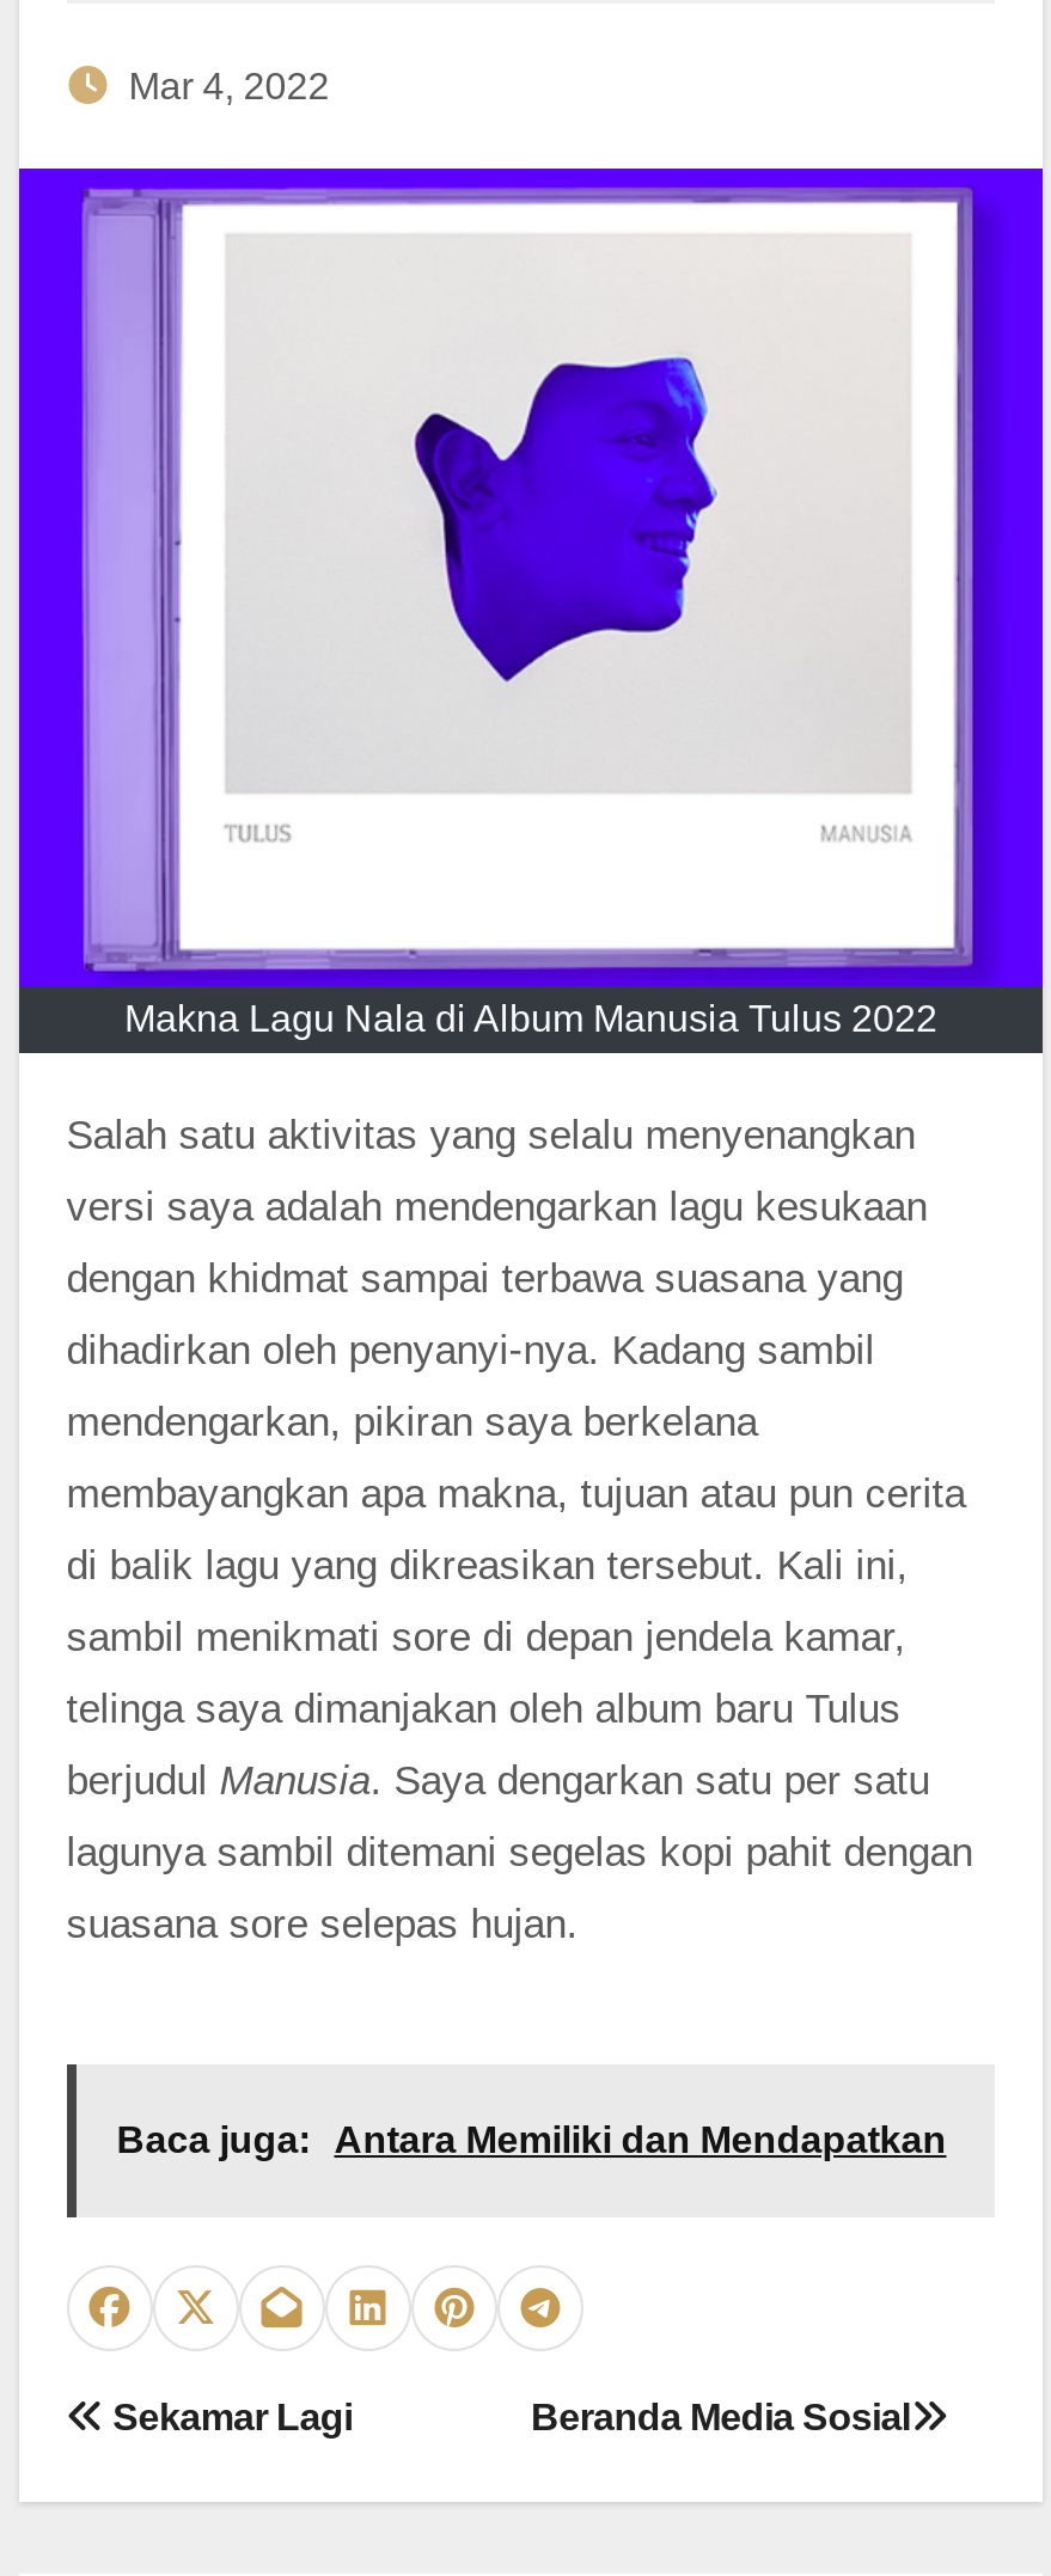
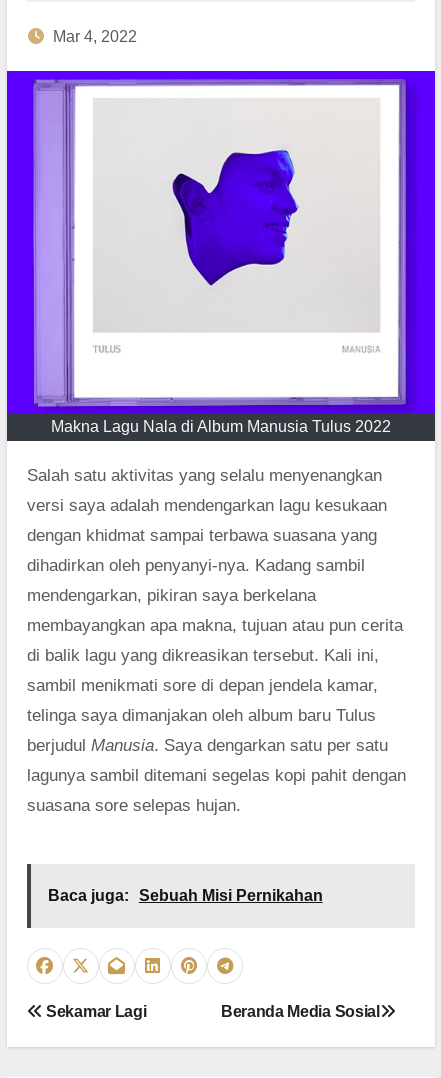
[117,2120,946,2161] Baca juga: Antara Memiliki dan Mendapatkan -> [48,887,323,904] Baca juga: Sebuah Misi Pernikahan

